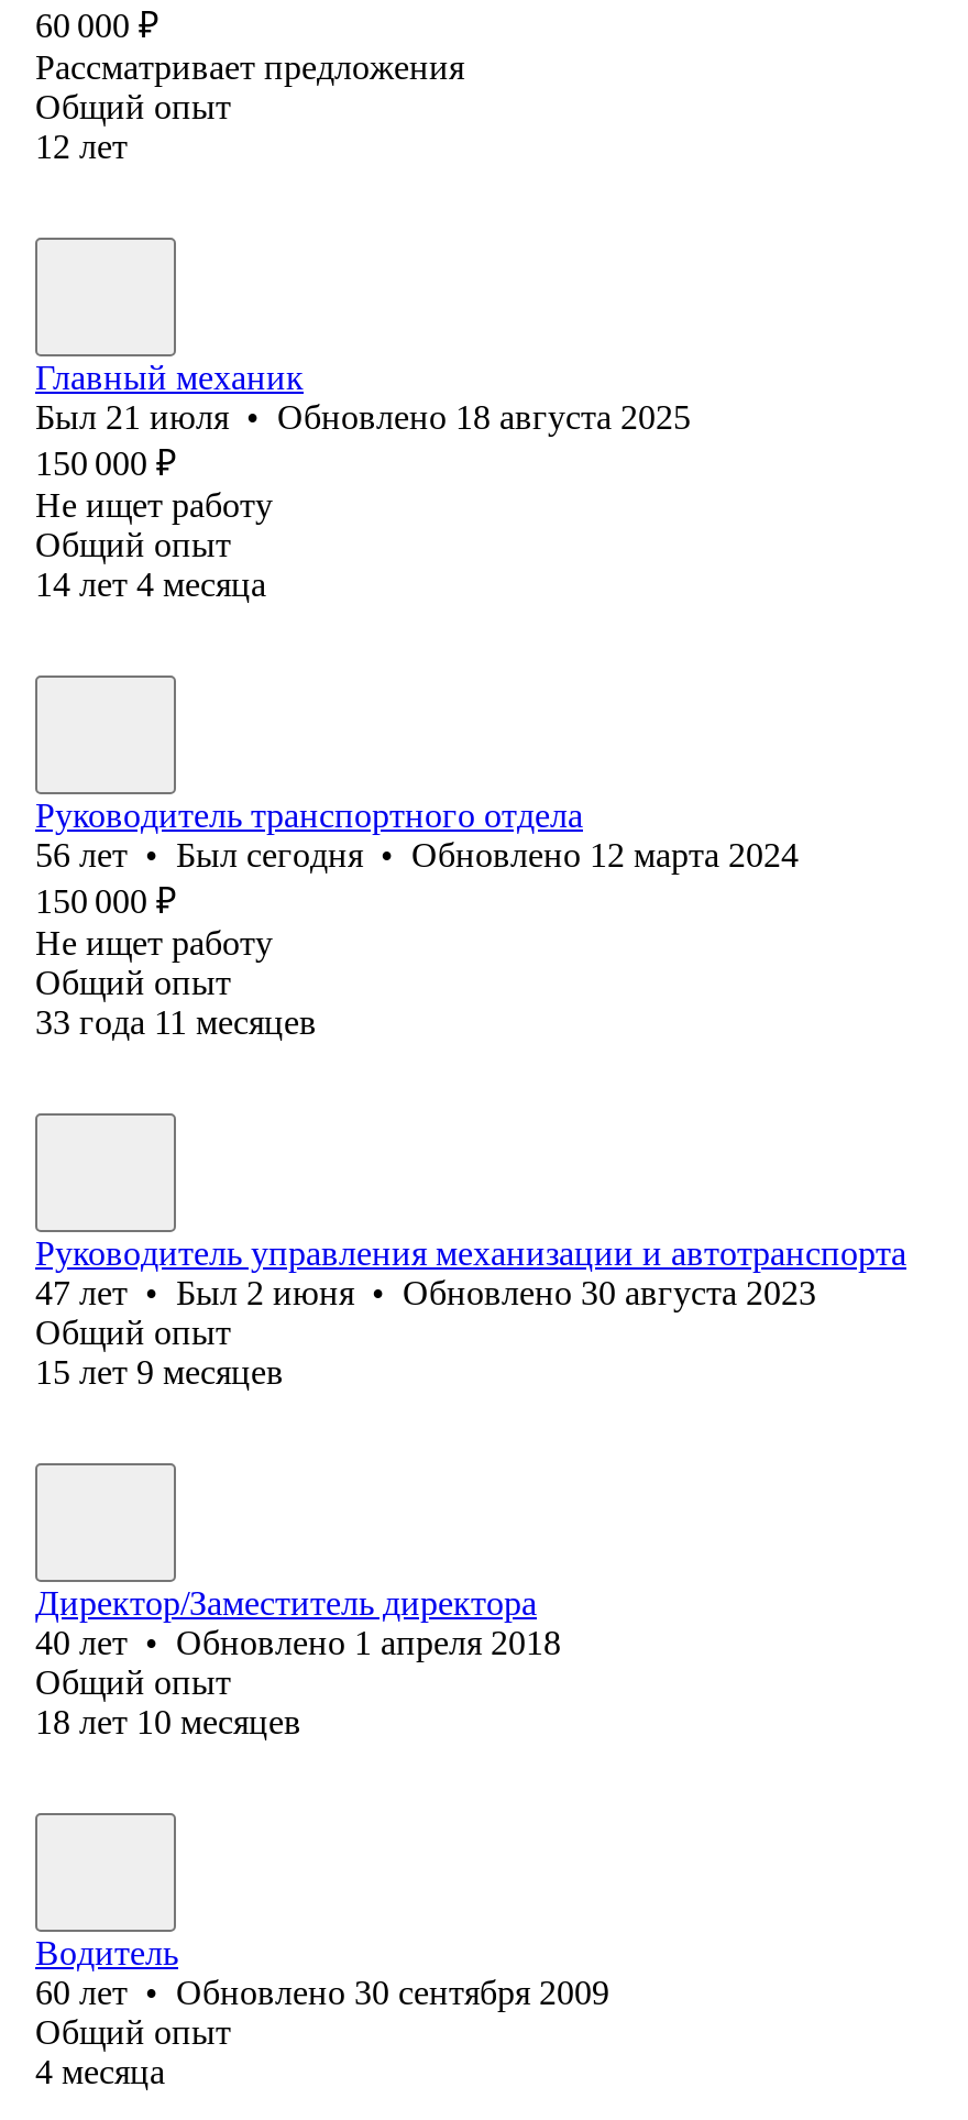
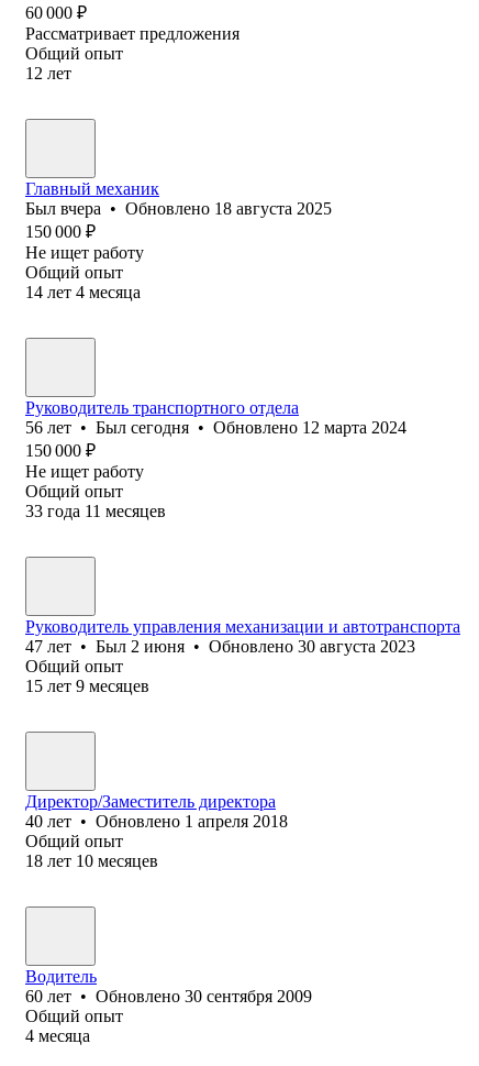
[35,398,691,435] Был 21 июля • Обновлено 18 августа 2025 -> [25,199,332,218] Был вчера • Обновлено 18 августа 2025

